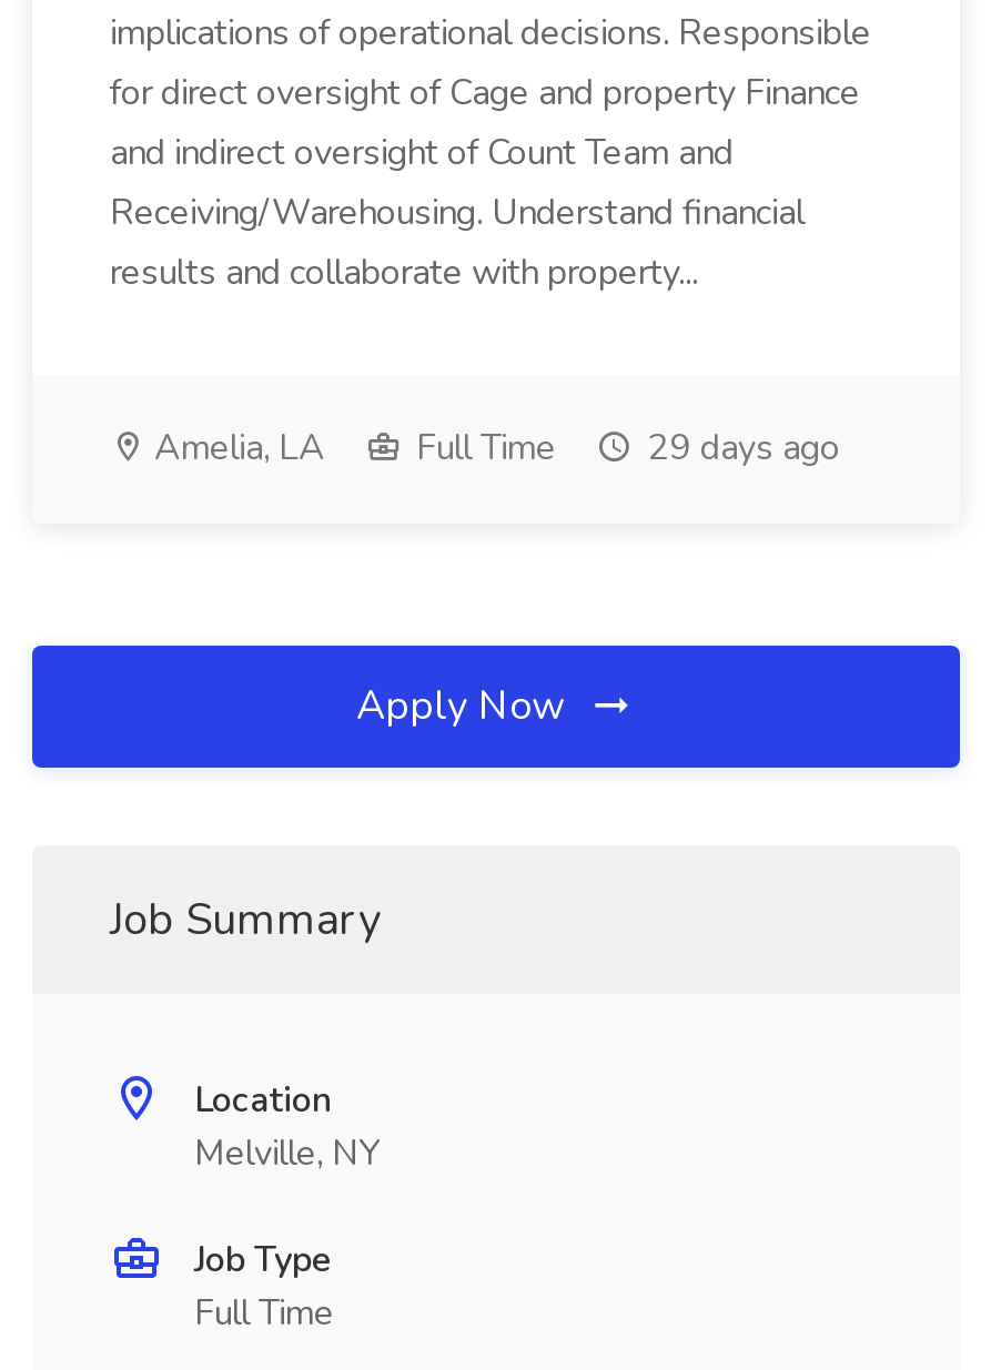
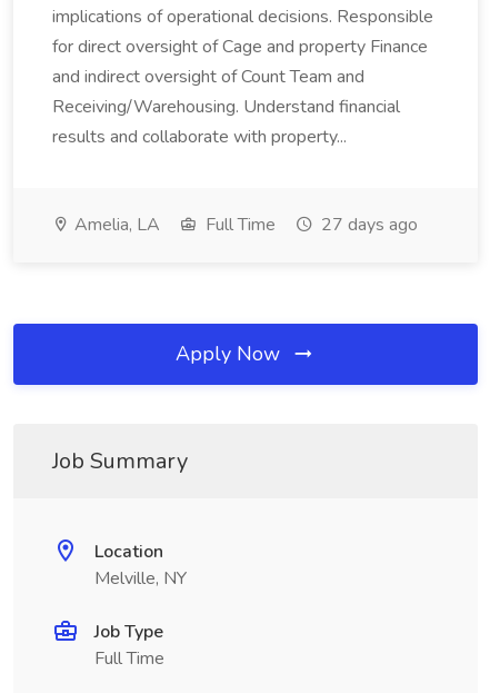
[145,424,840,473] Amelia, LA Full Time 29 days ago -> [70,212,418,237] Amelia, LA Full Time 27 days ago

